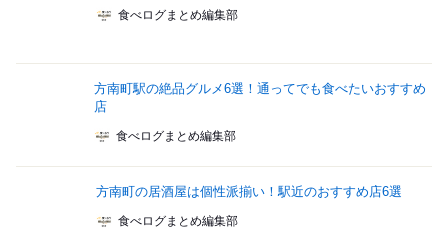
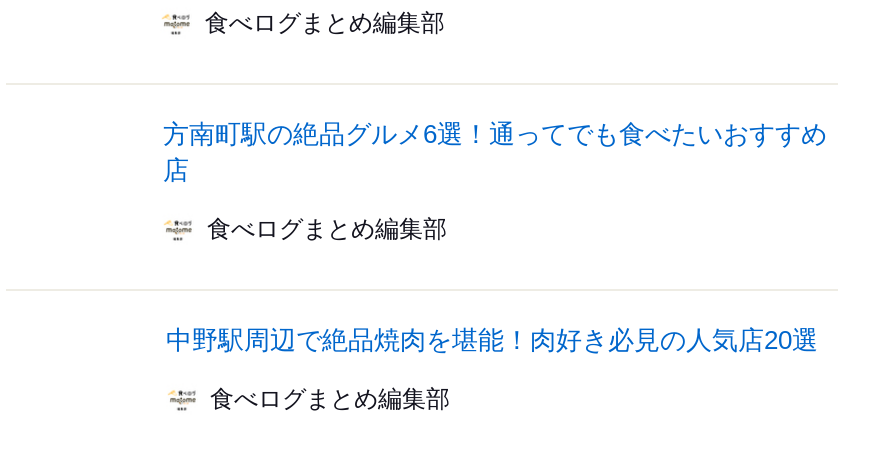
[96,184,402,199] 方南町の居酒屋は個性派揃い！駅近のおすすめ店6選 -> [166,326,818,356] 中野駅周辺で絶品焼肉を堪能！肉好き必見の人気店20選

